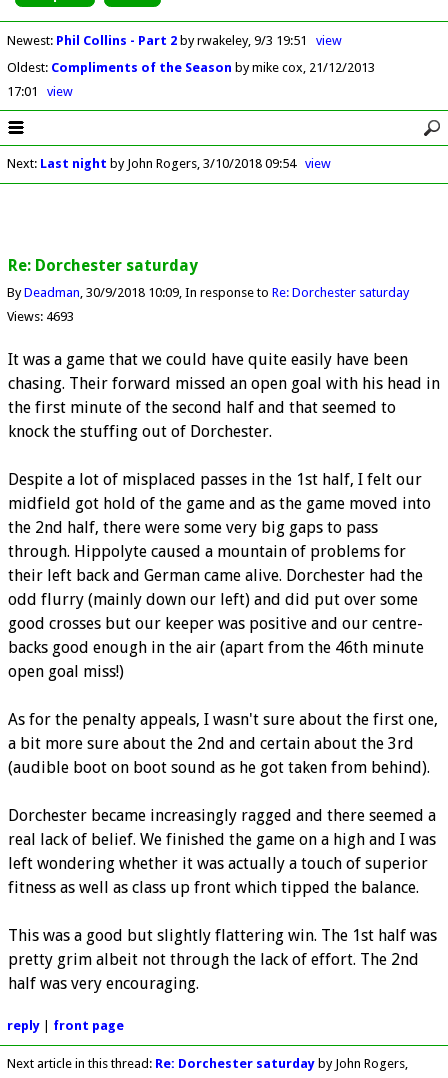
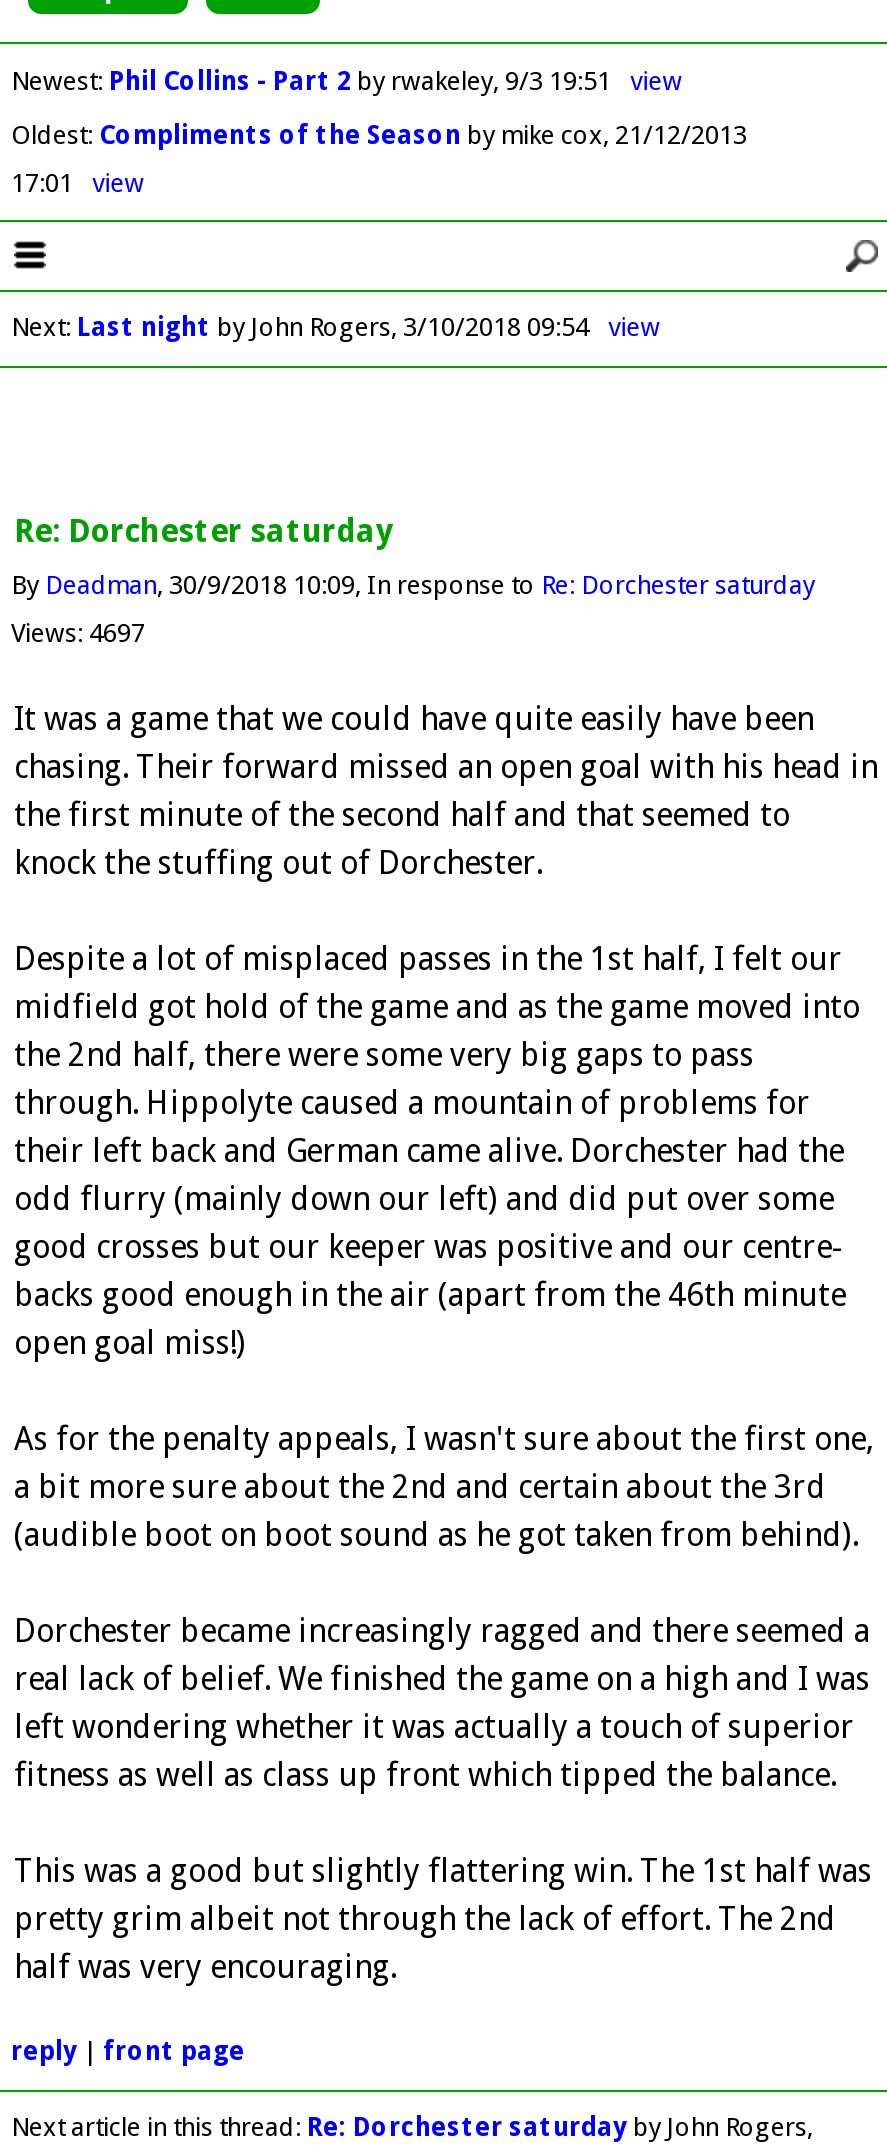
[6,309,73,324] Views: 4693 -> [11,619,145,649] Views: 4697

